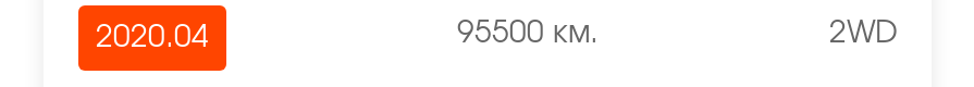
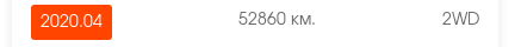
[457,18,599,49] 95500 км. -> [238,12,316,28] 52860 км.

